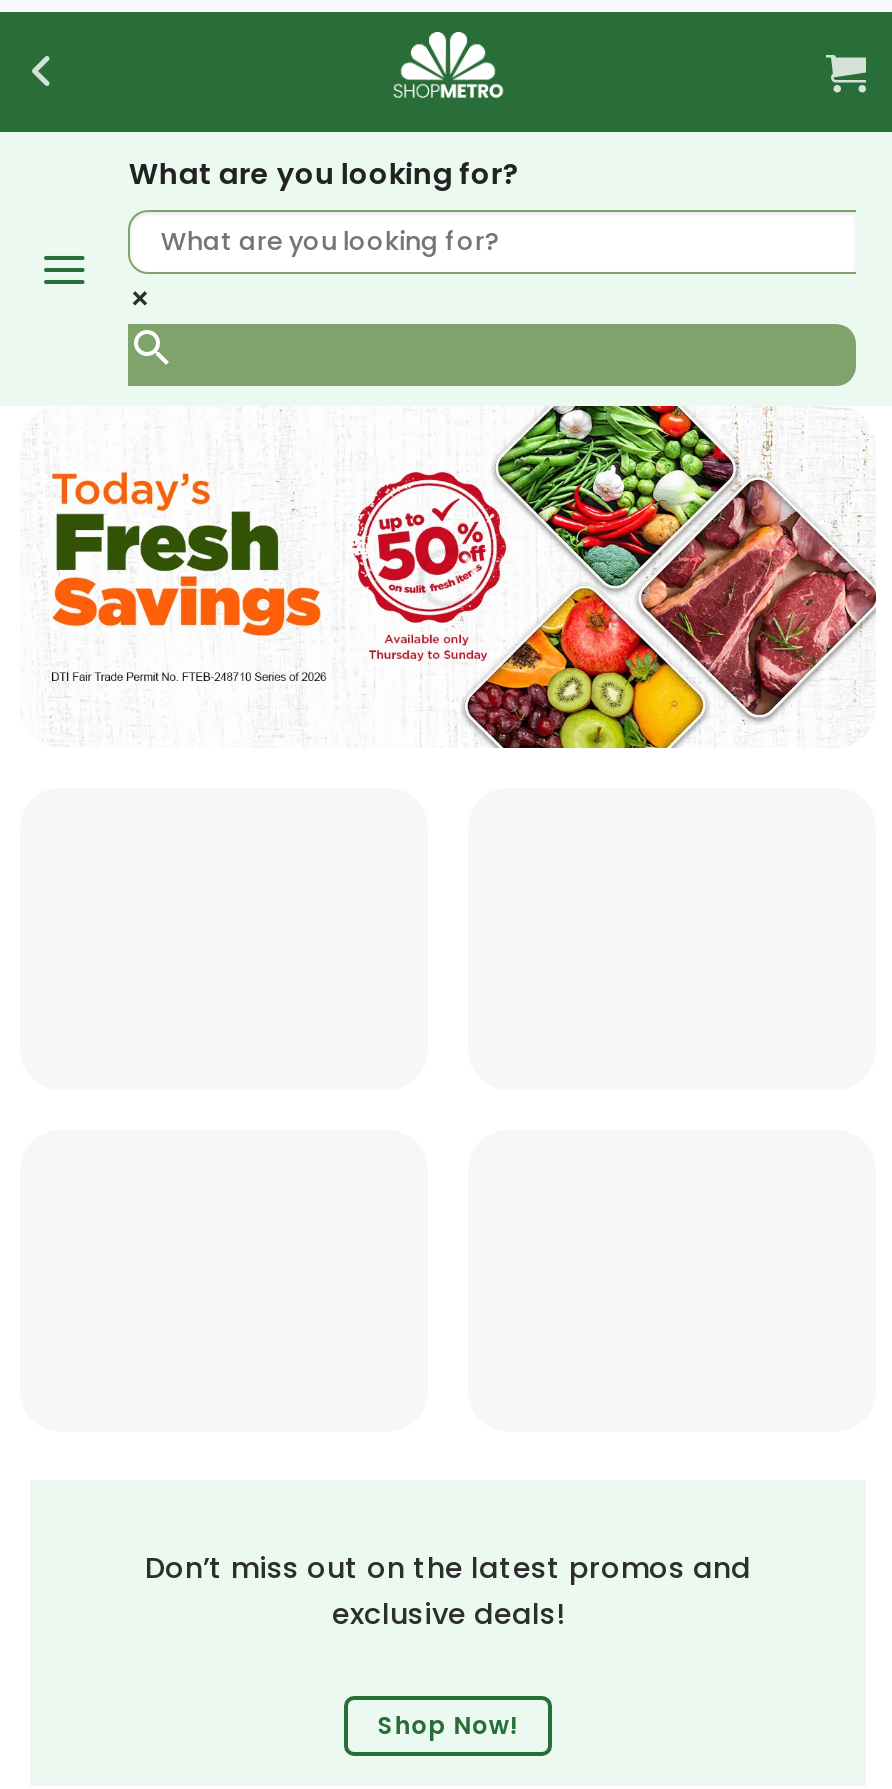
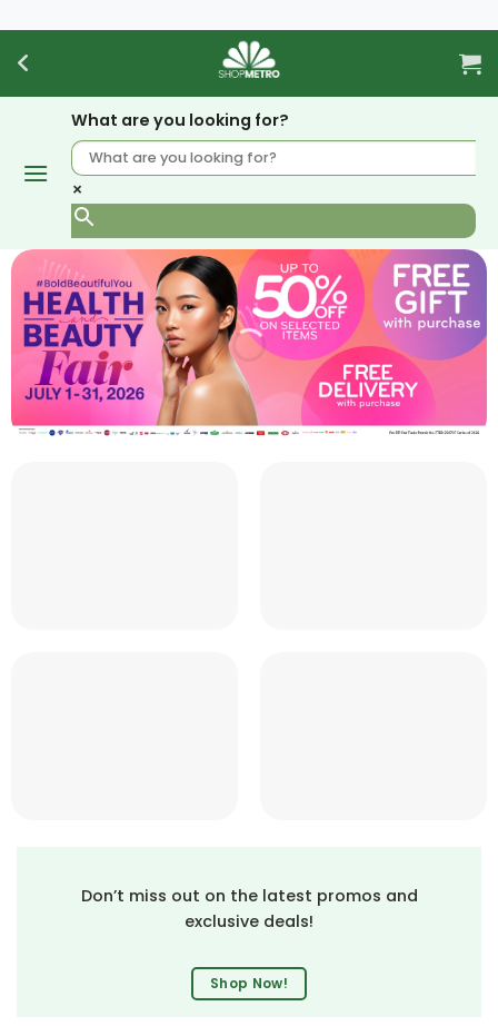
[20,404,878,750] [image] -> [10,248,488,440] [image]

